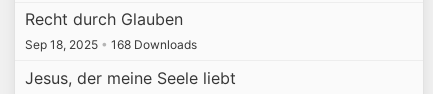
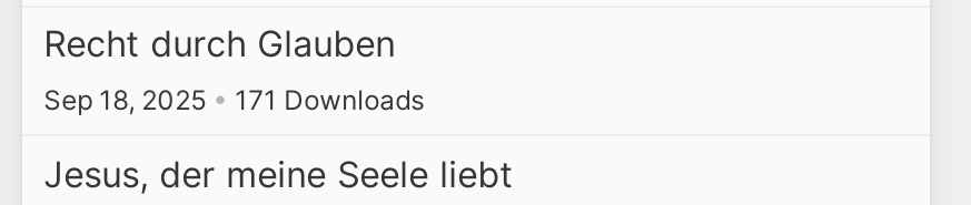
[25,37,197,52] Sep 18, 2025 • 168 Downloads -> [44,84,424,117] Sep 18, 2025 • 171 Downloads

